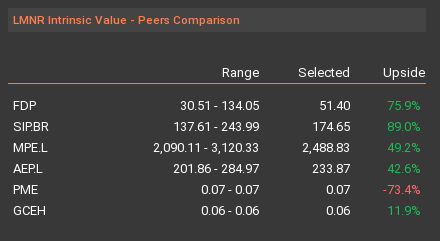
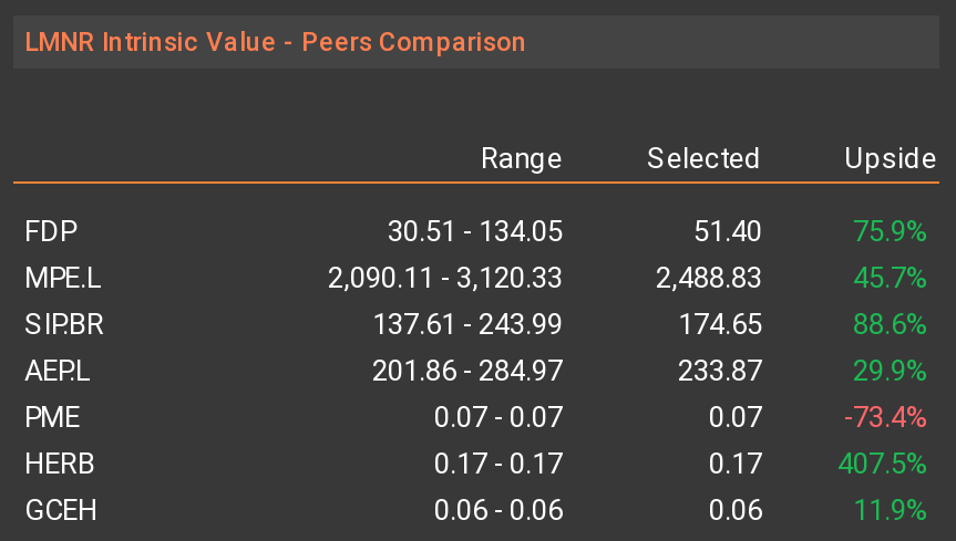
none -> [24,262,928,295] MPE.L | 2,090.11 - 3,120.33 | 2,488.83 | 45.7%
[13,119,421,155] 89.0% | MPE.L | 2,090.11 - 3,120.33 | 2,488.83 | 49.2% -> [853,308,928,342] 88.6%
[387,161,421,176] 42.6% -> [853,355,928,388] 29.9%
none -> [24,448,928,481] HERB | 0.17 - 0.17 | 0.17 | 407.5%

